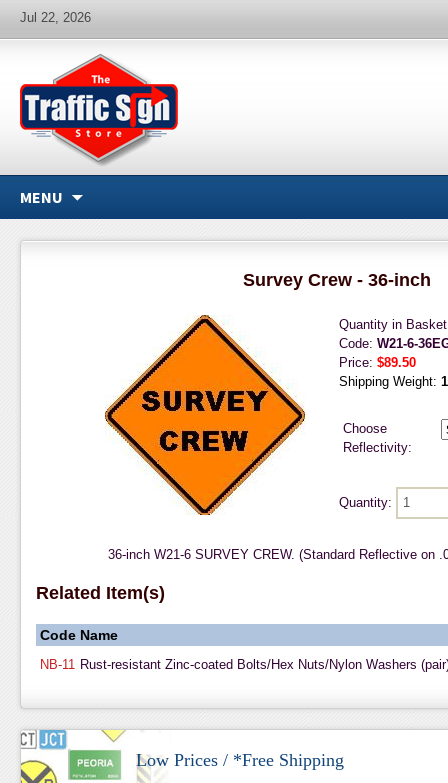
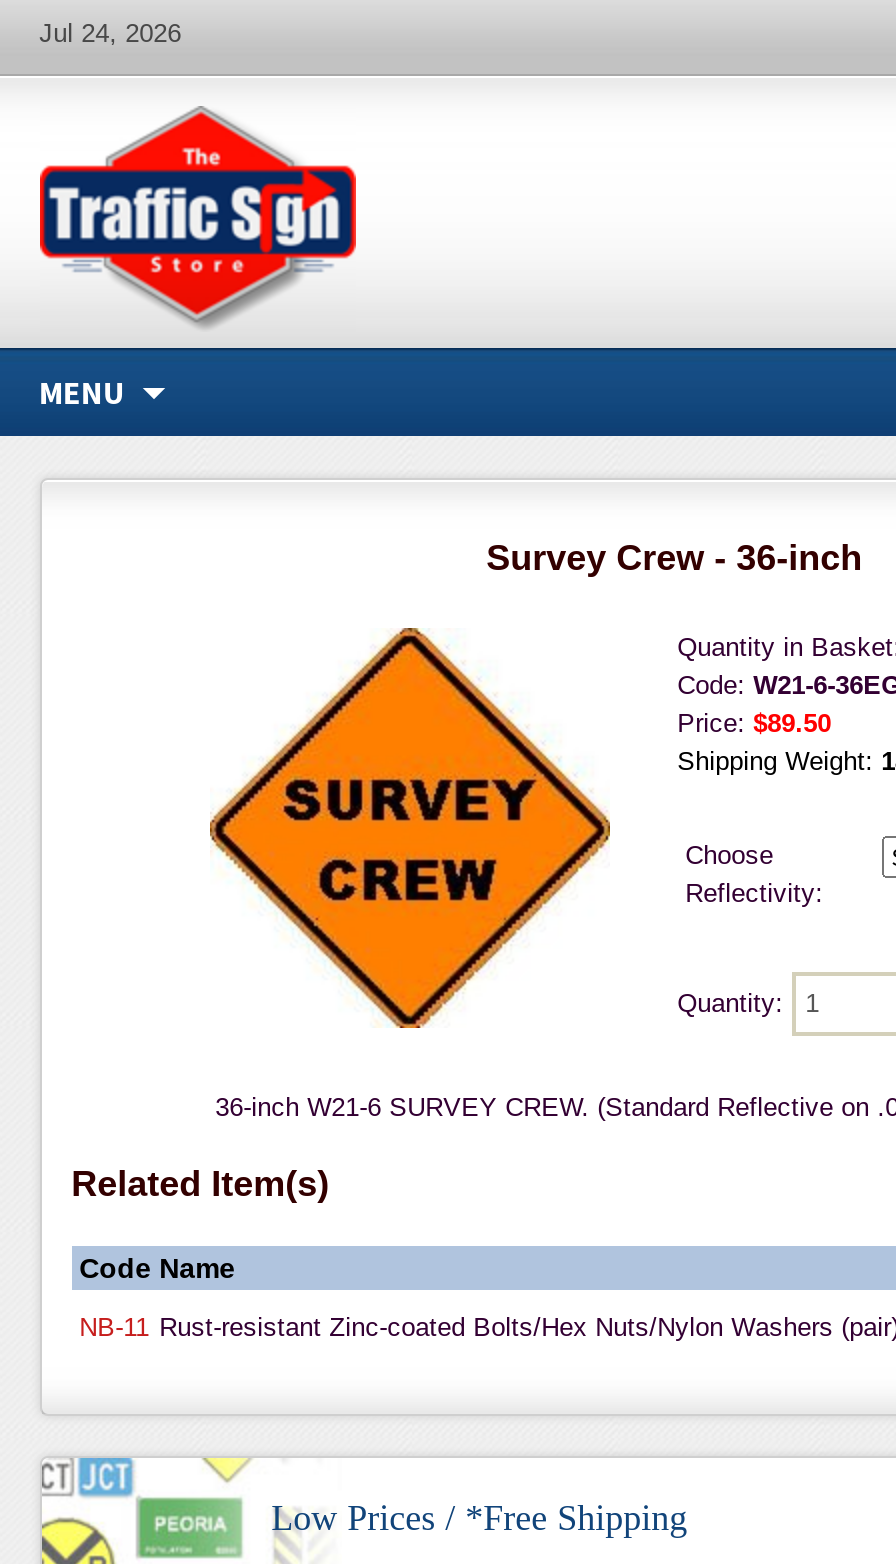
[20,10,91,25] Jul 22, 2026 -> [39,18,181,48] Jul 24, 2026

